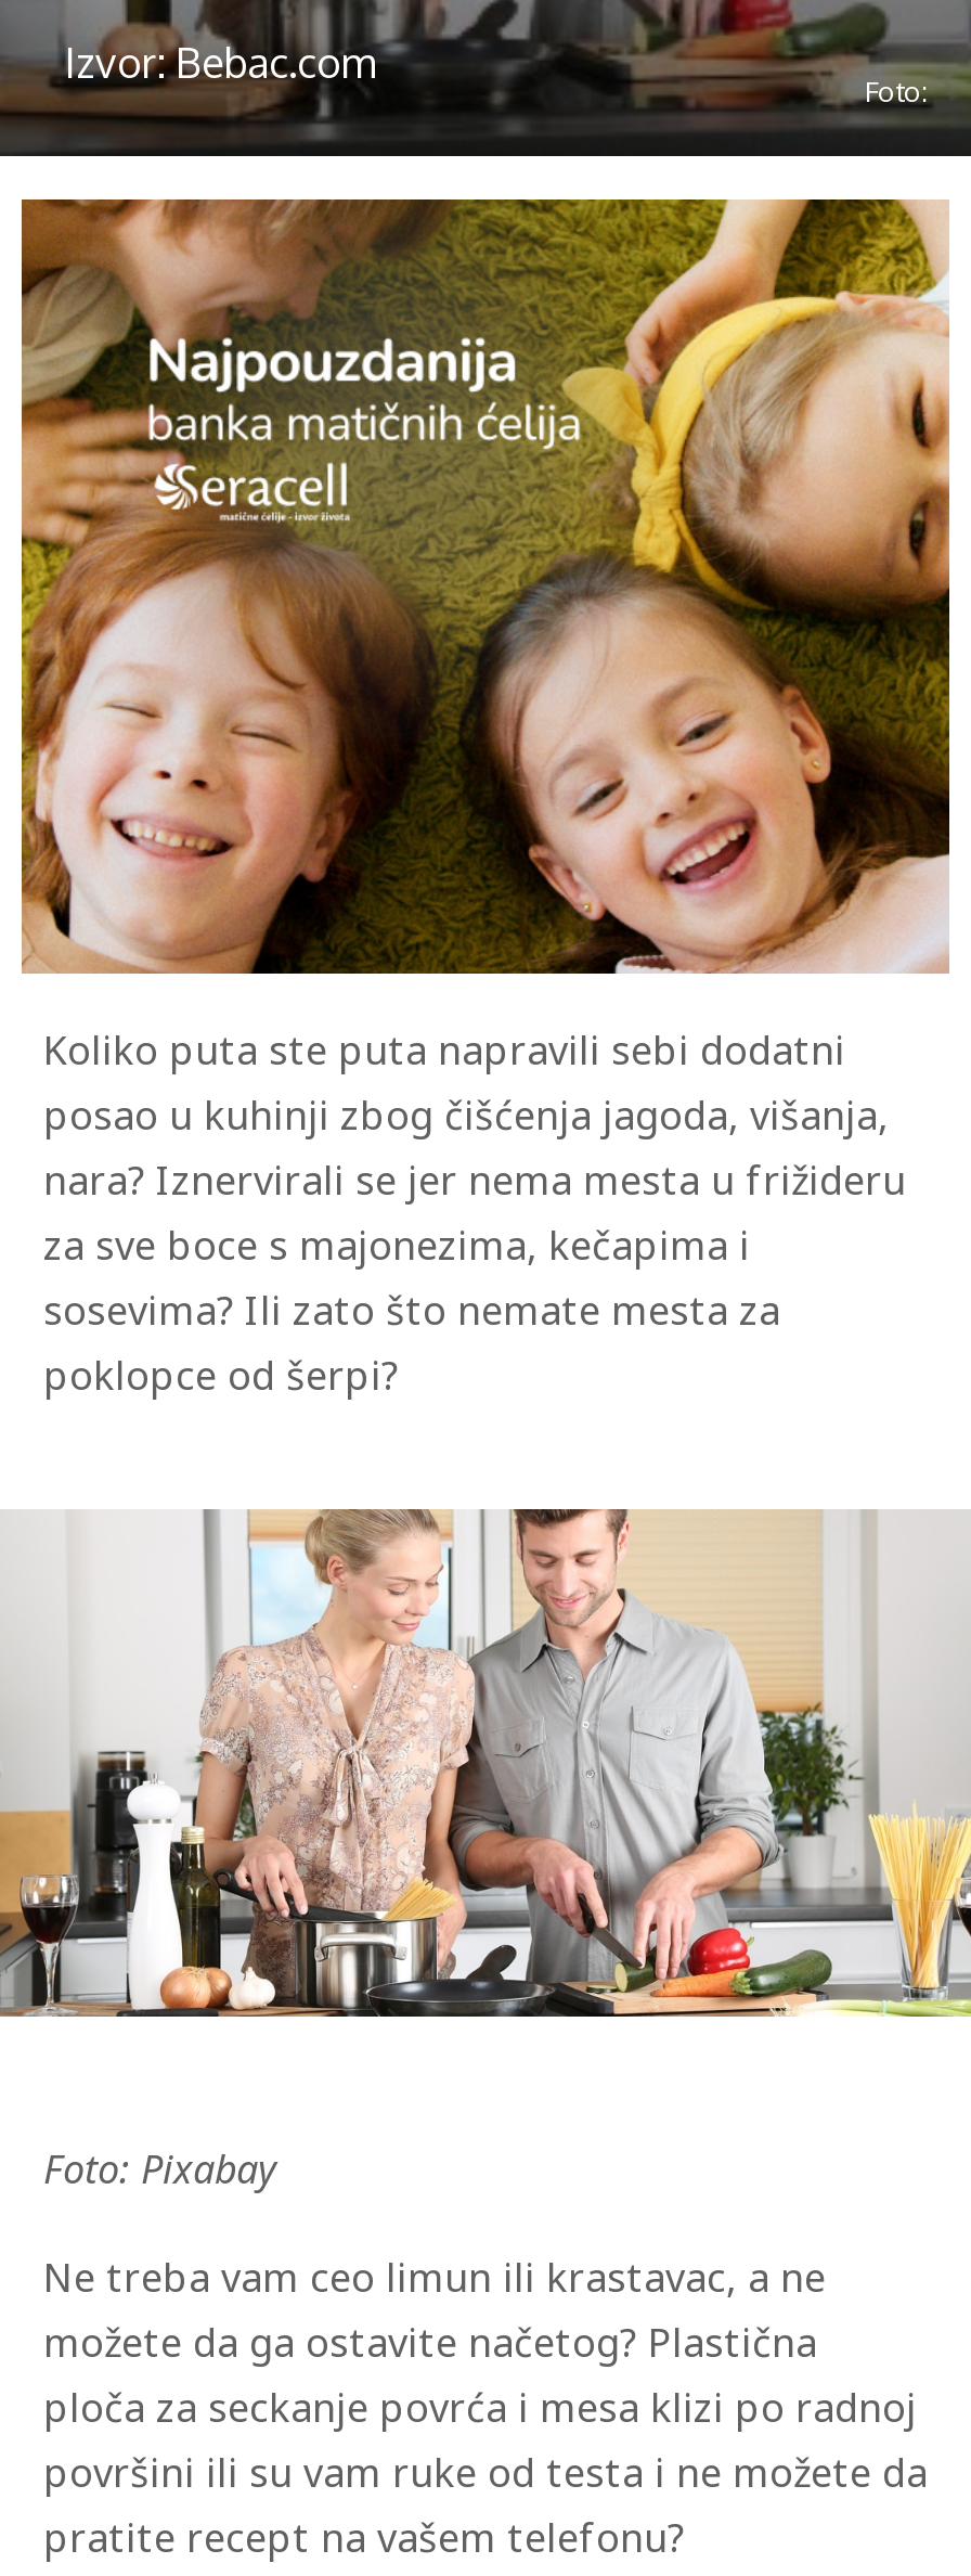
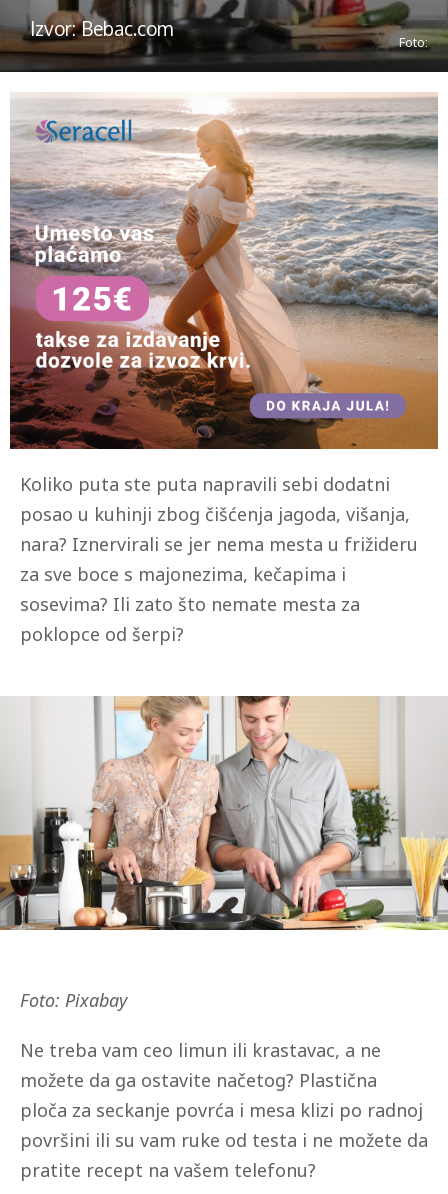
[20,197,951,976] [image] -> [9,92,439,450] [image]

